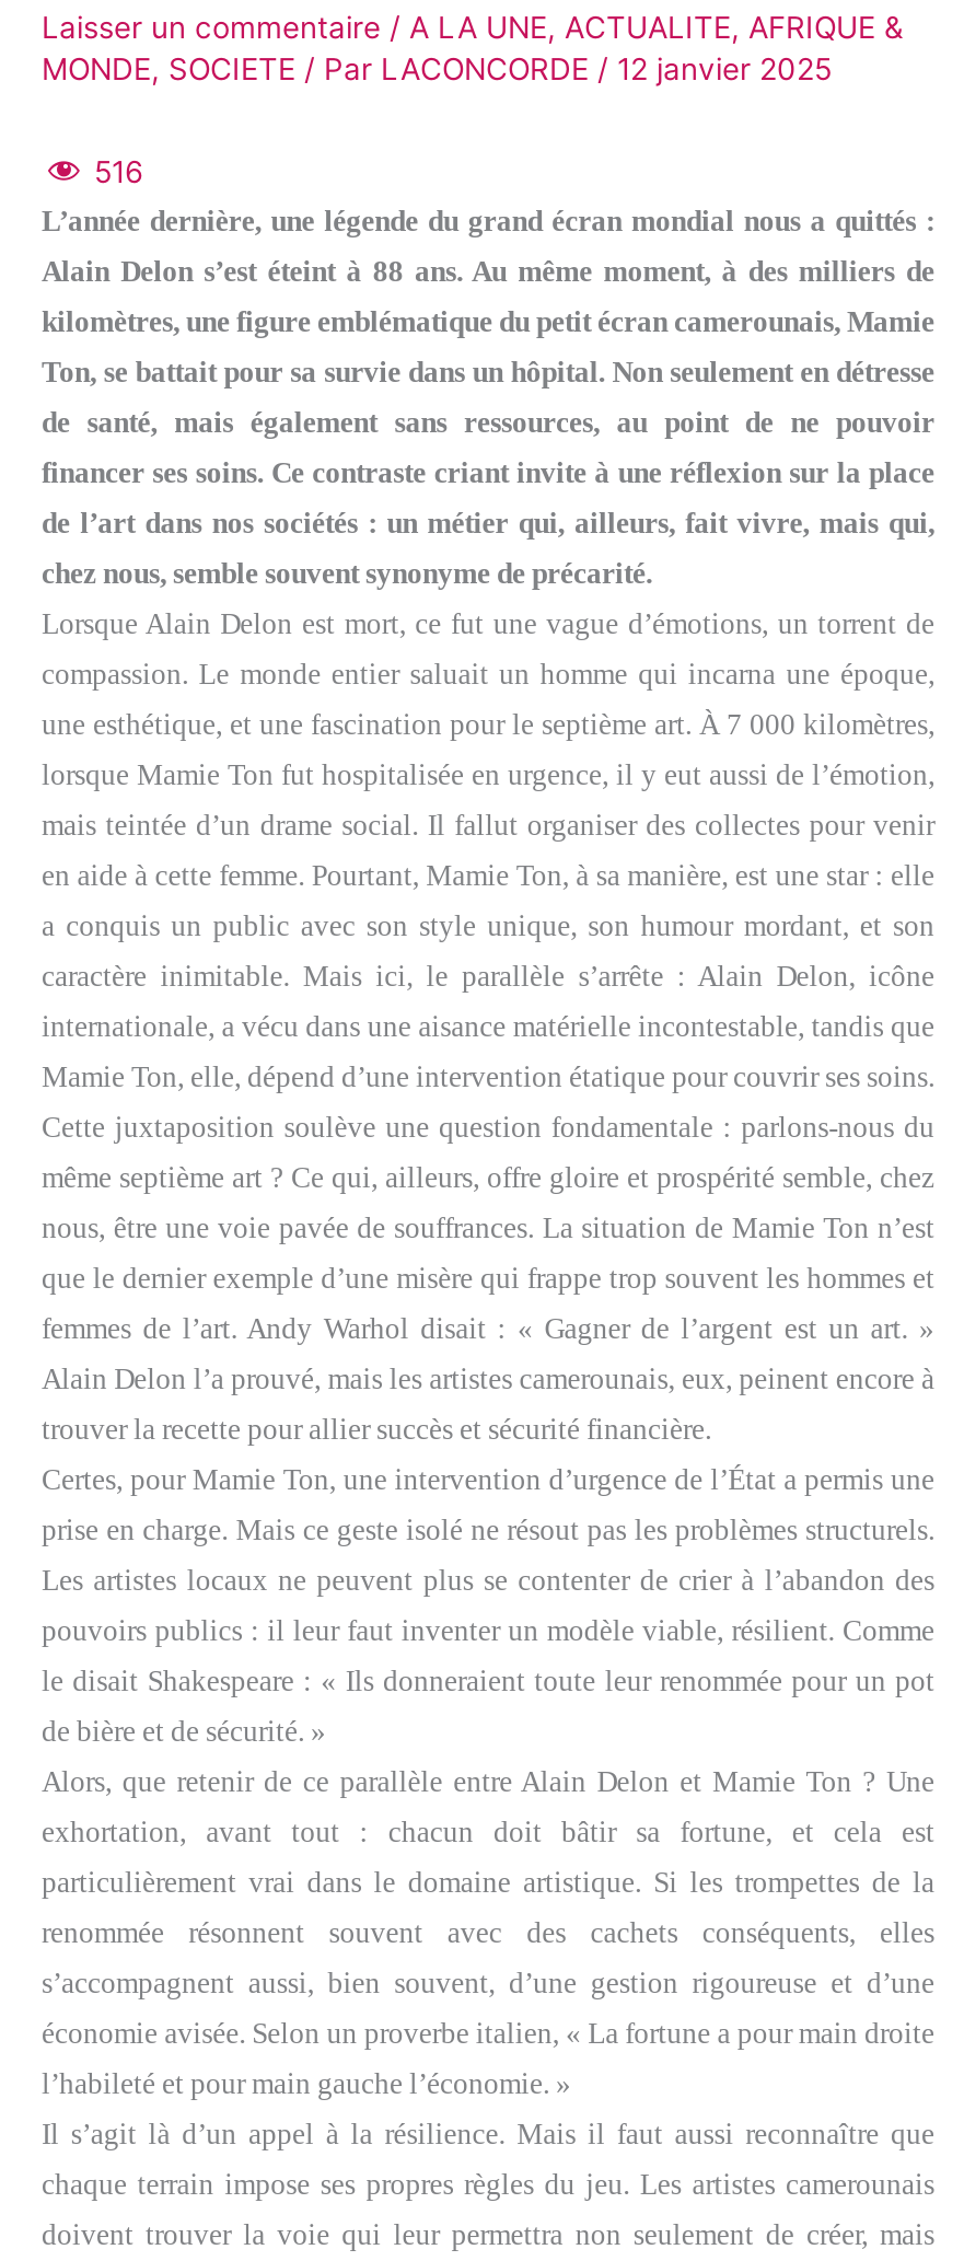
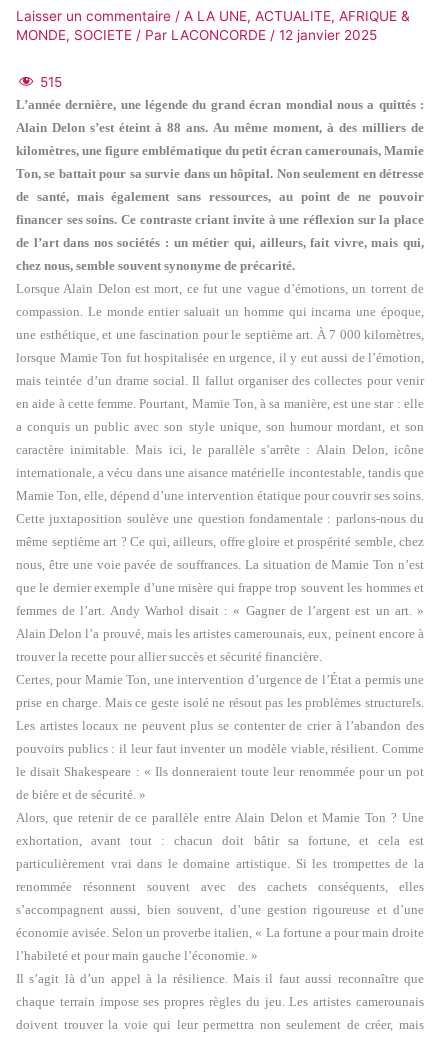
[94,154,144,189] 516 -> [40,74,62,90] 515

